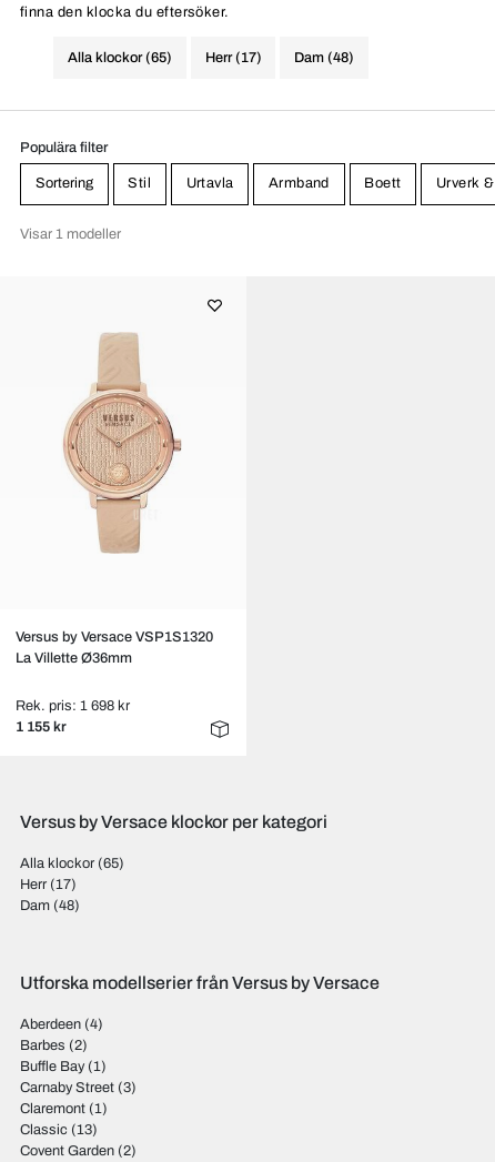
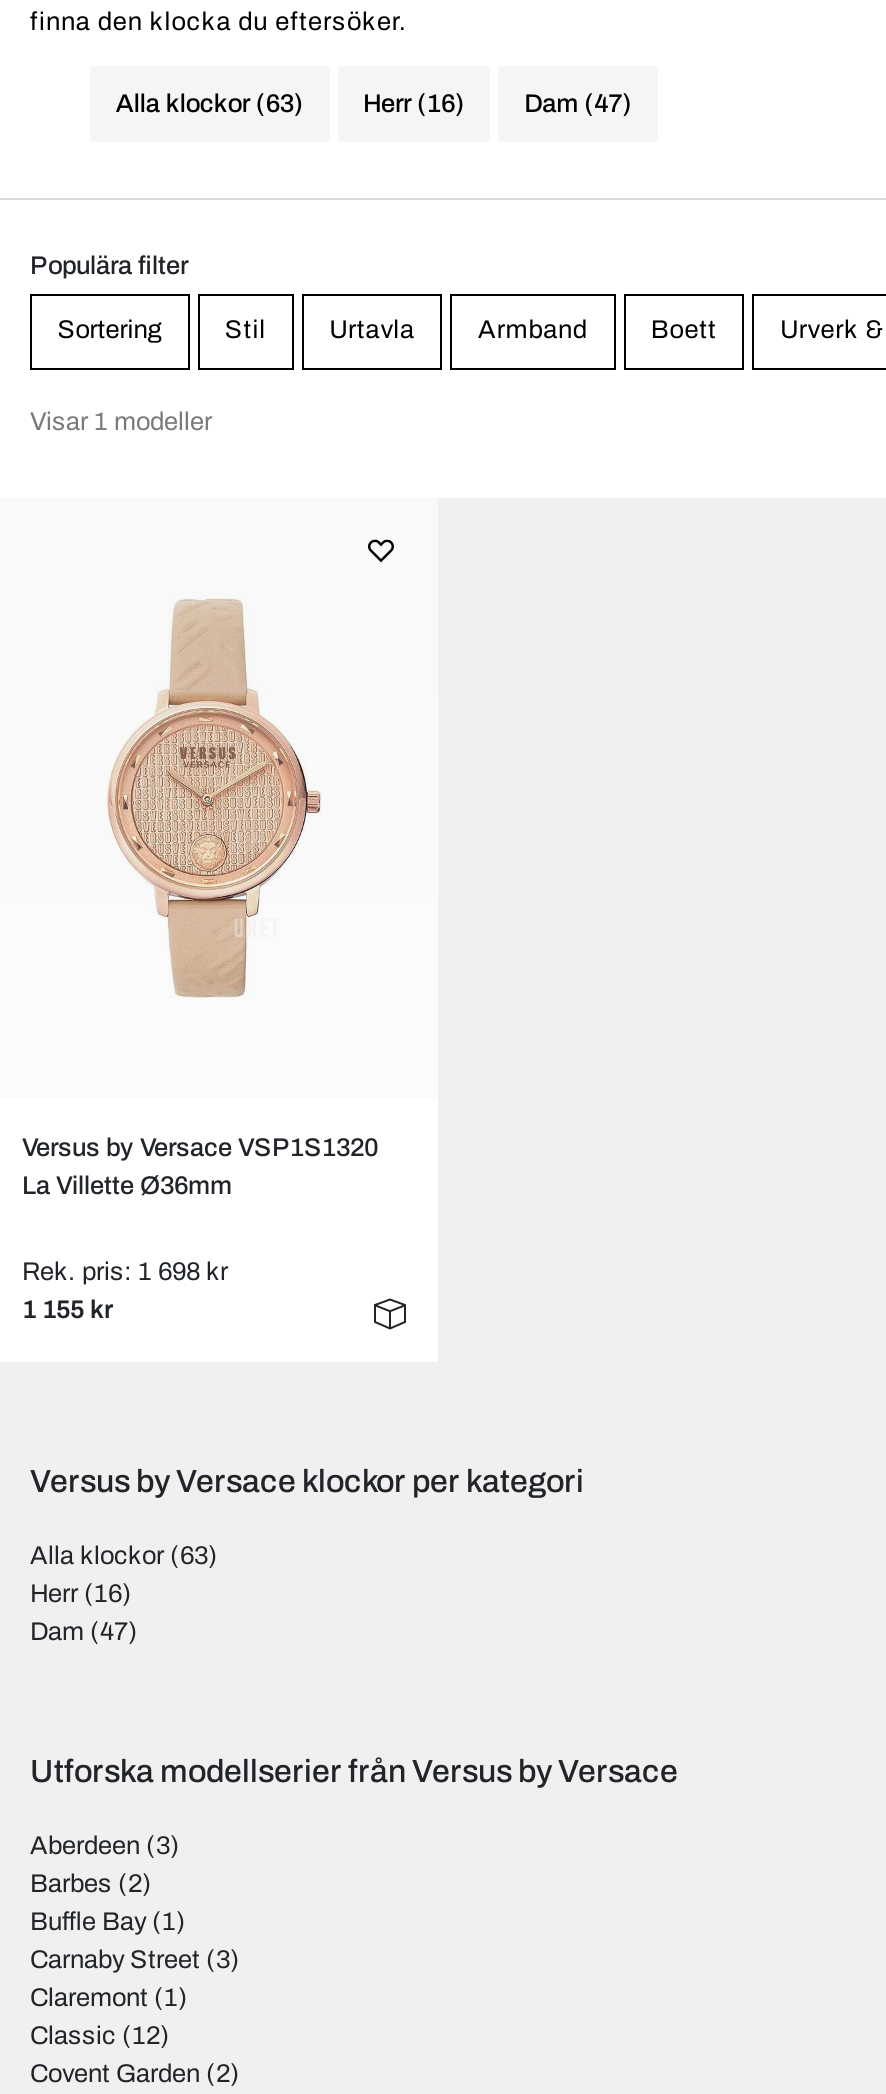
[68,50,172,65] Alla klockor (65) -> [116,90,304,118] Alla klockor (63)
[205,50,261,65] Herr (17) -> [363,90,465,118] Herr (16)
[294,50,354,65] Dam (48) -> [524,90,632,118] Dam (47)
[20,856,124,871] Alla klockor (65) -> [30,1542,218,1570] Alla klockor (63)
[20,877,77,892] Herr (17) -> [30,1580,132,1608] Herr (16)
[20,898,80,913] Dam (48) -> [30,1618,138,1646] Dam (47)
[20,1017,103,1032] Aberdeen (4) -> [30,1832,180,1860] Aberdeen (3)
[20,1122,98,1138] Classic (13) -> [30,2022,170,2050] Classic (12)

